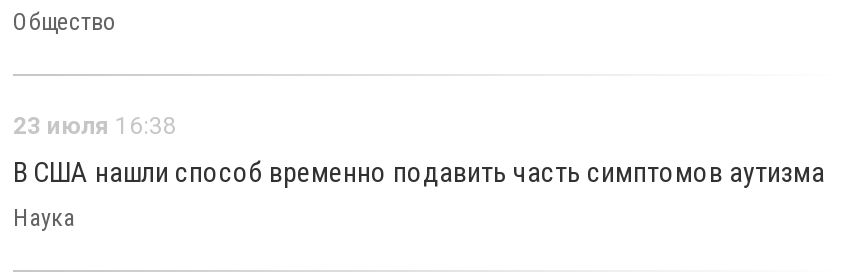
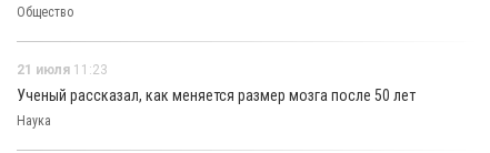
[13,112,177,140] 23 июля 16:38 -> [17,62,108,78] 21 июля 11:23
[13,156,825,188] В США нашли способ временно подавить часть симптомов аутизма -> [17,86,416,104] Ученый рассказал, как меняется размер мозга после 50 лет

